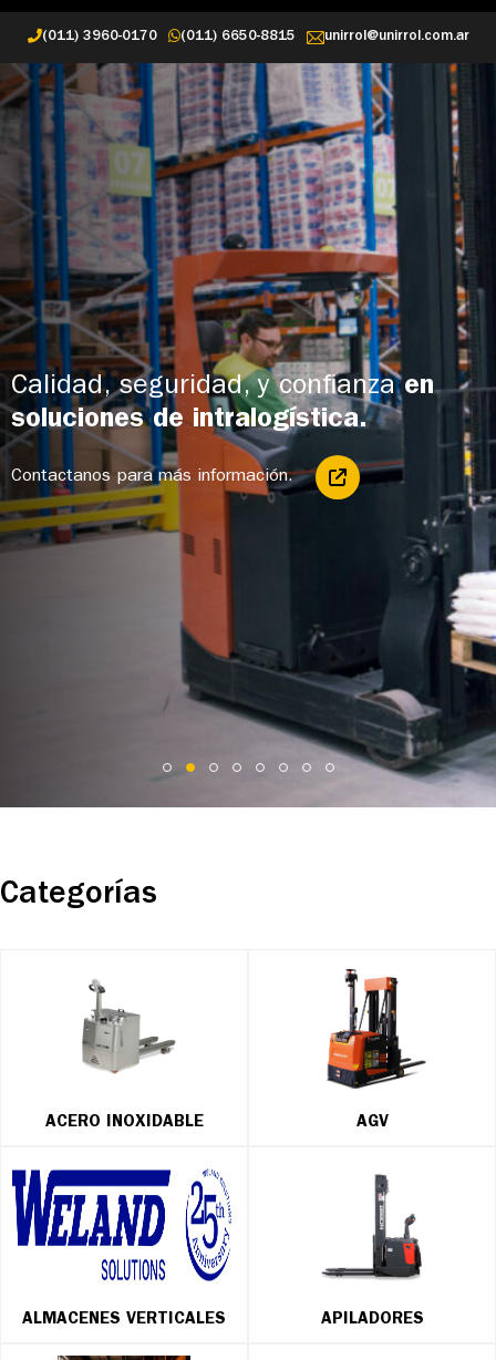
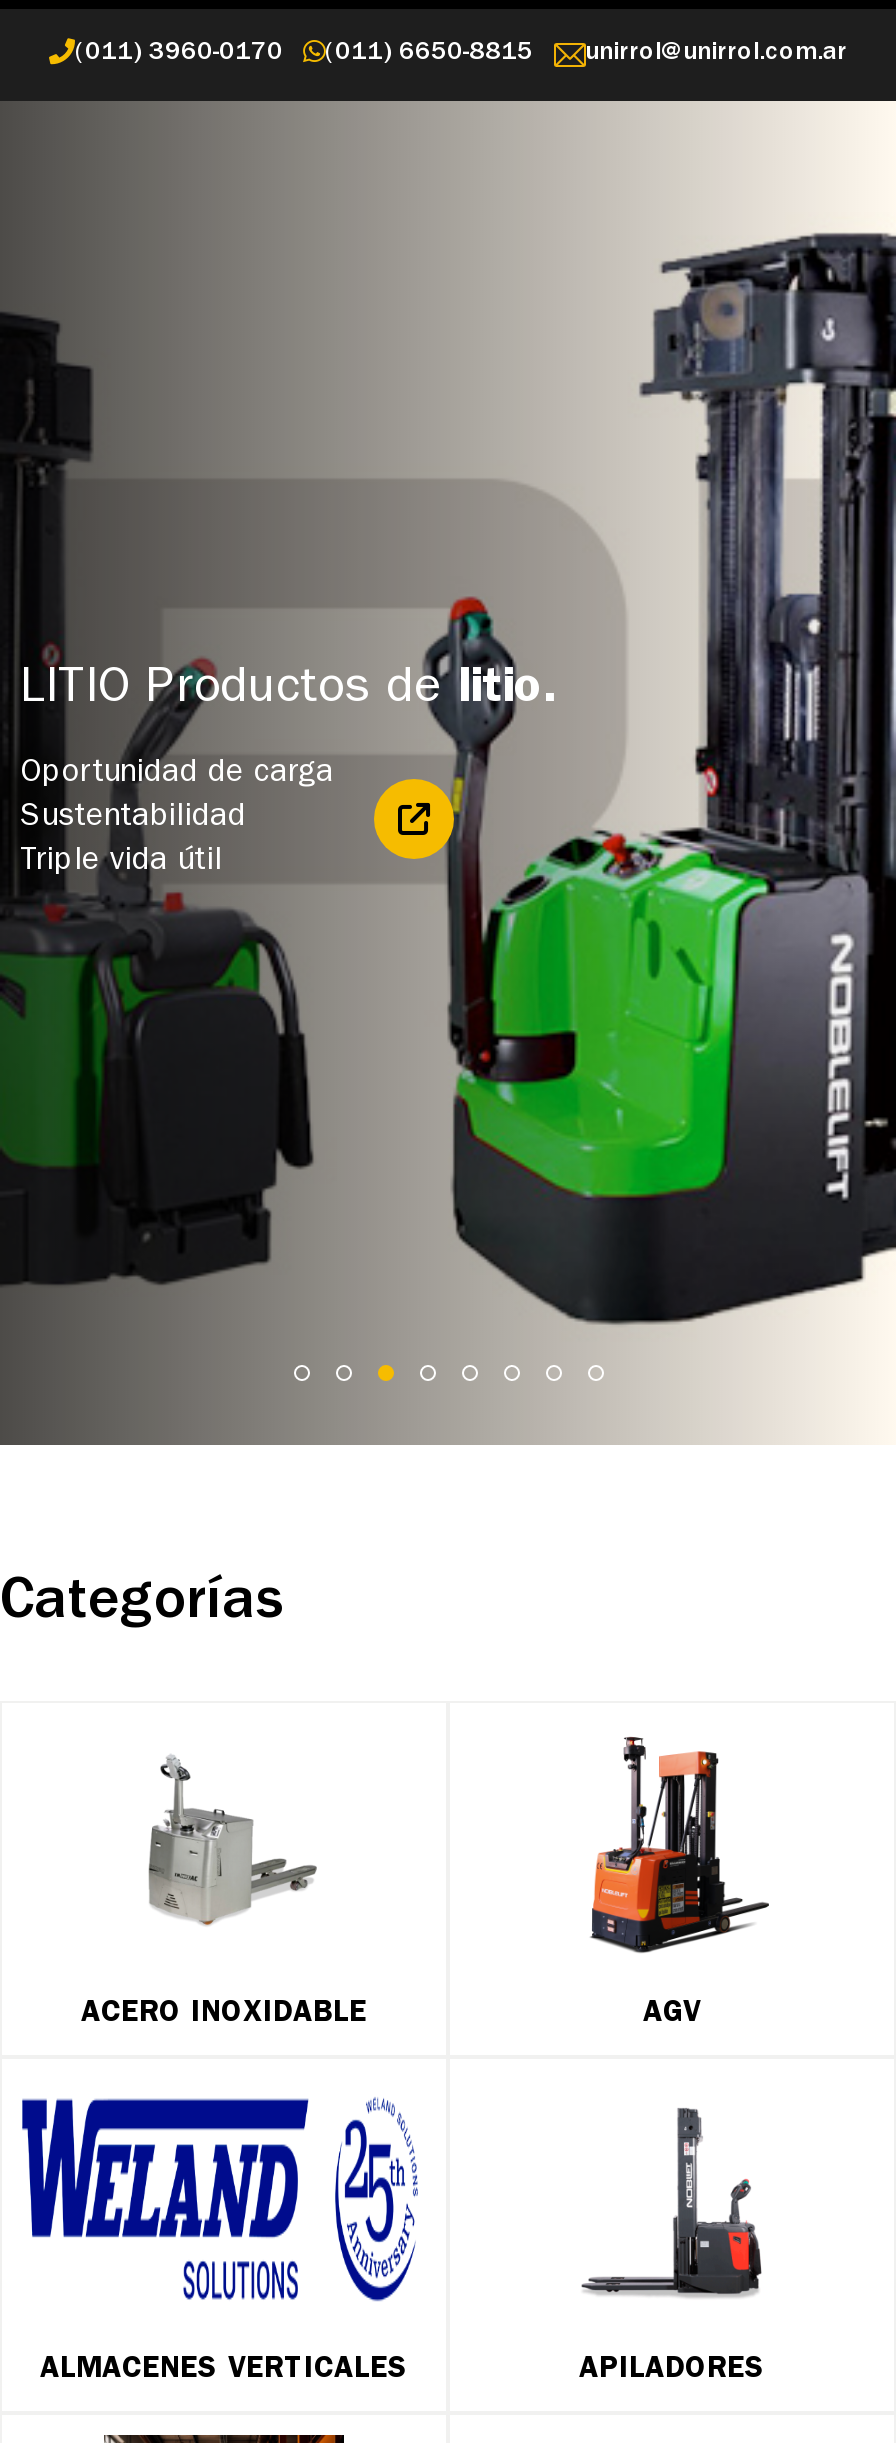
[3,62,493,807] [image] | Calidad, seguridad, y confianza en | soluciones de intralogística. -> [6,99,890,1443] [image] | LITIO Productos delitio.
[11,468,293,486] Contactanos para más información. -> [20,759,334,879] Oportunidad de carga | Sustentabilidad | Triple vida útil

